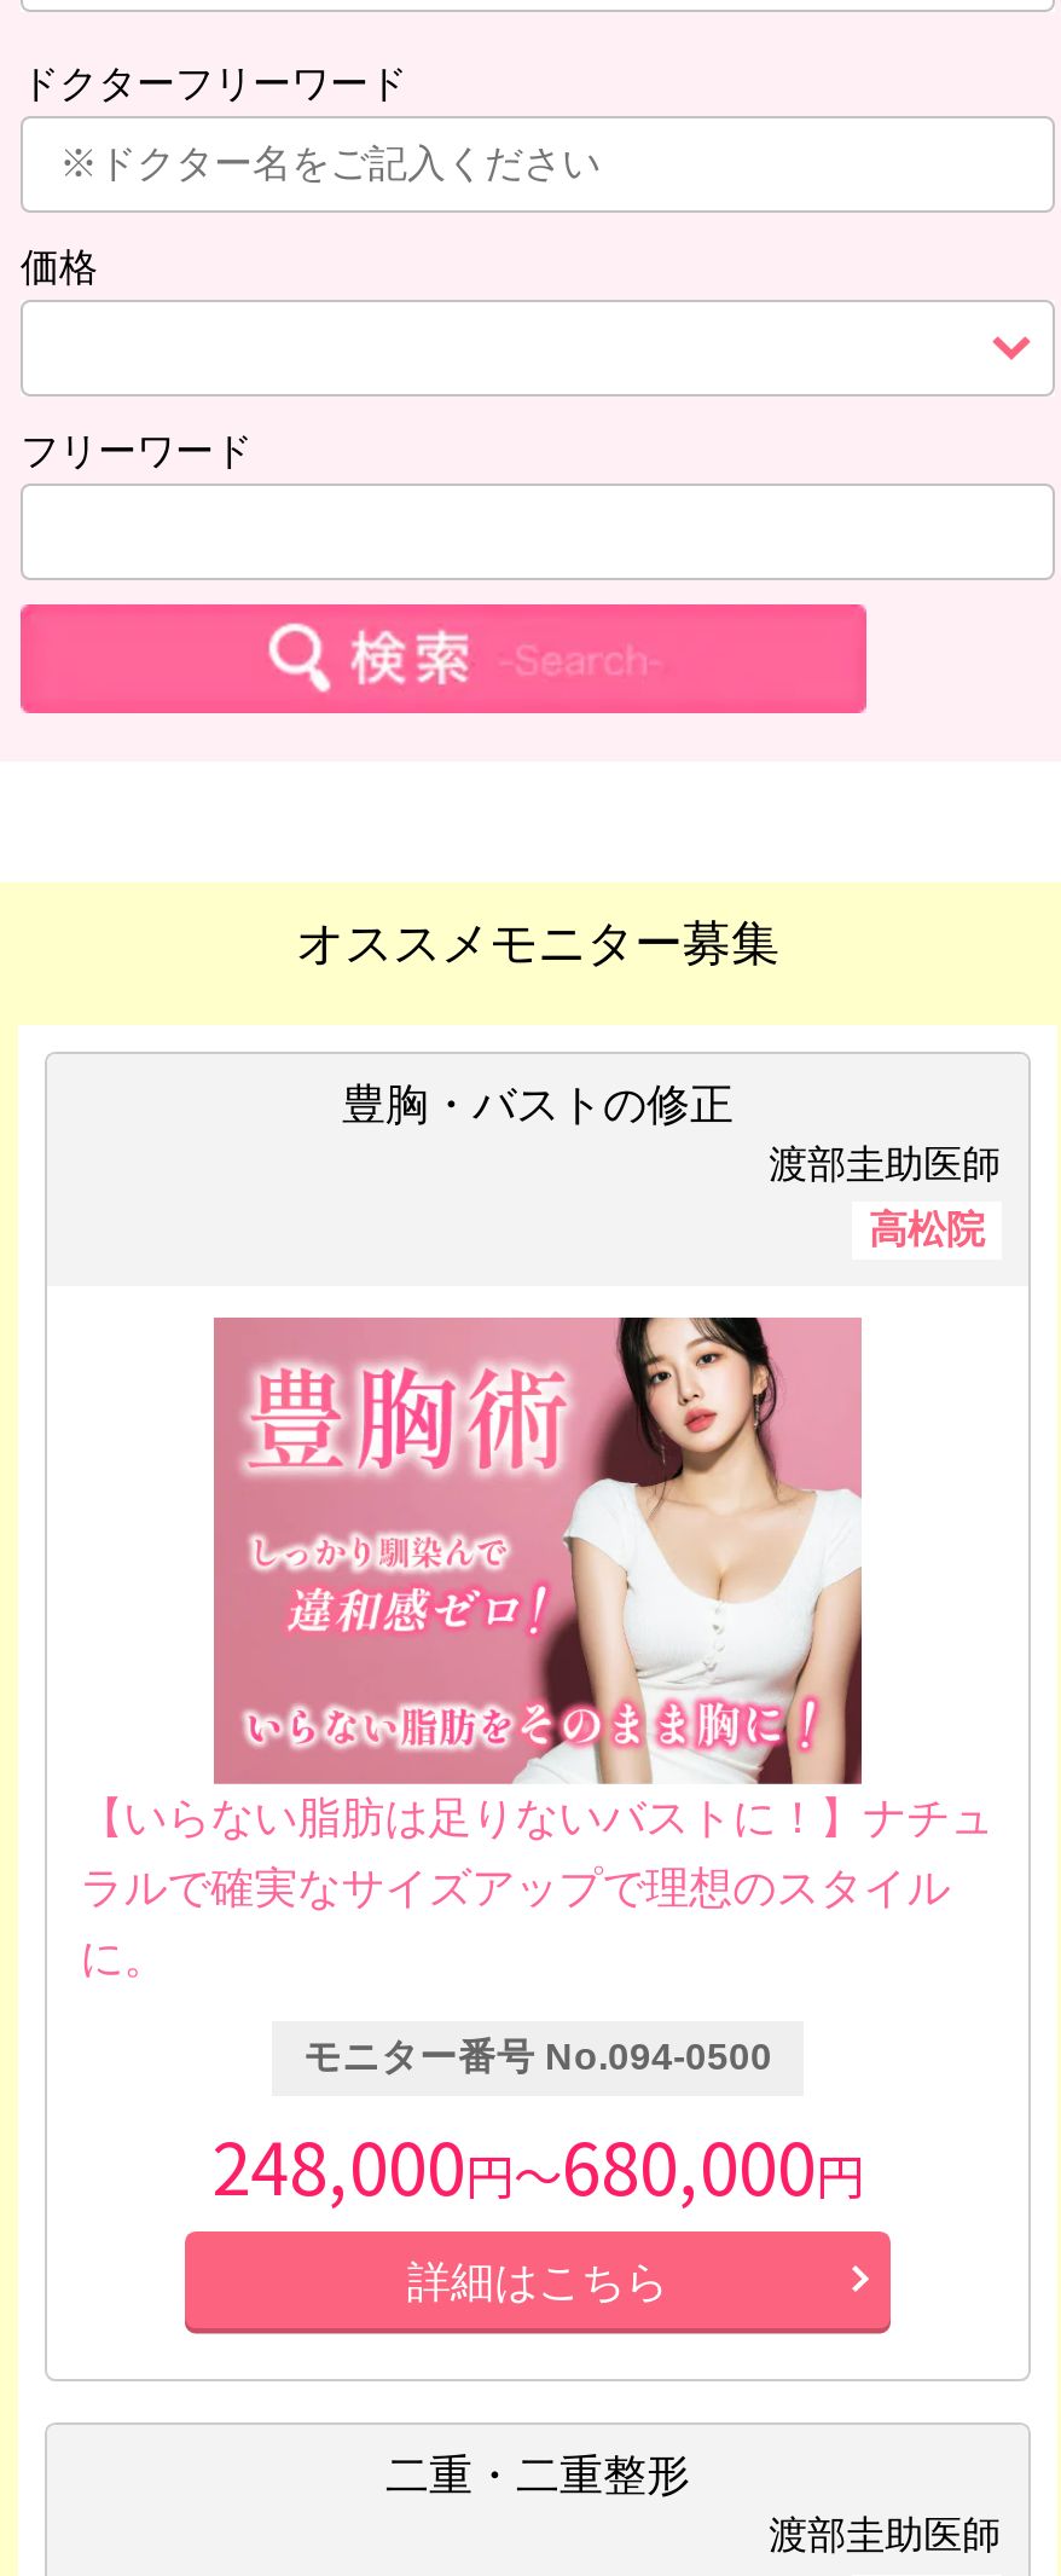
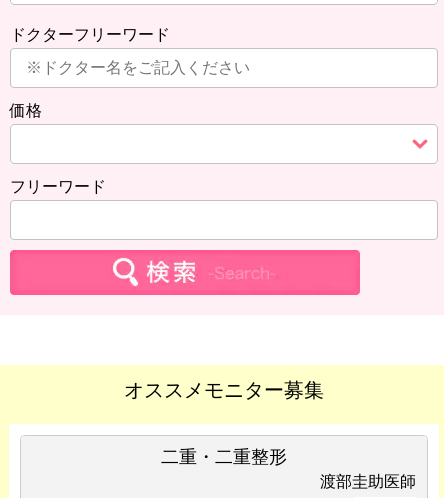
[342,1079,1001,1251] 豊胸・バストの修正 | 渡部圭助医師 | 高松院 -> none
[80,1315,994,2306] [image] | 【いらない脂肪は足りないバストに！】ナチュ | ラルで確実なサイズアップで理想のスタイル | に。 | モニター番号 No.094-0500 | 248,000円～680,000円 | 詳細はこちら -> none

